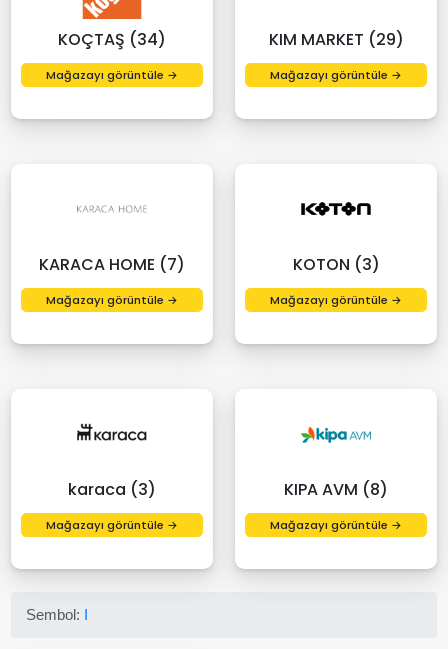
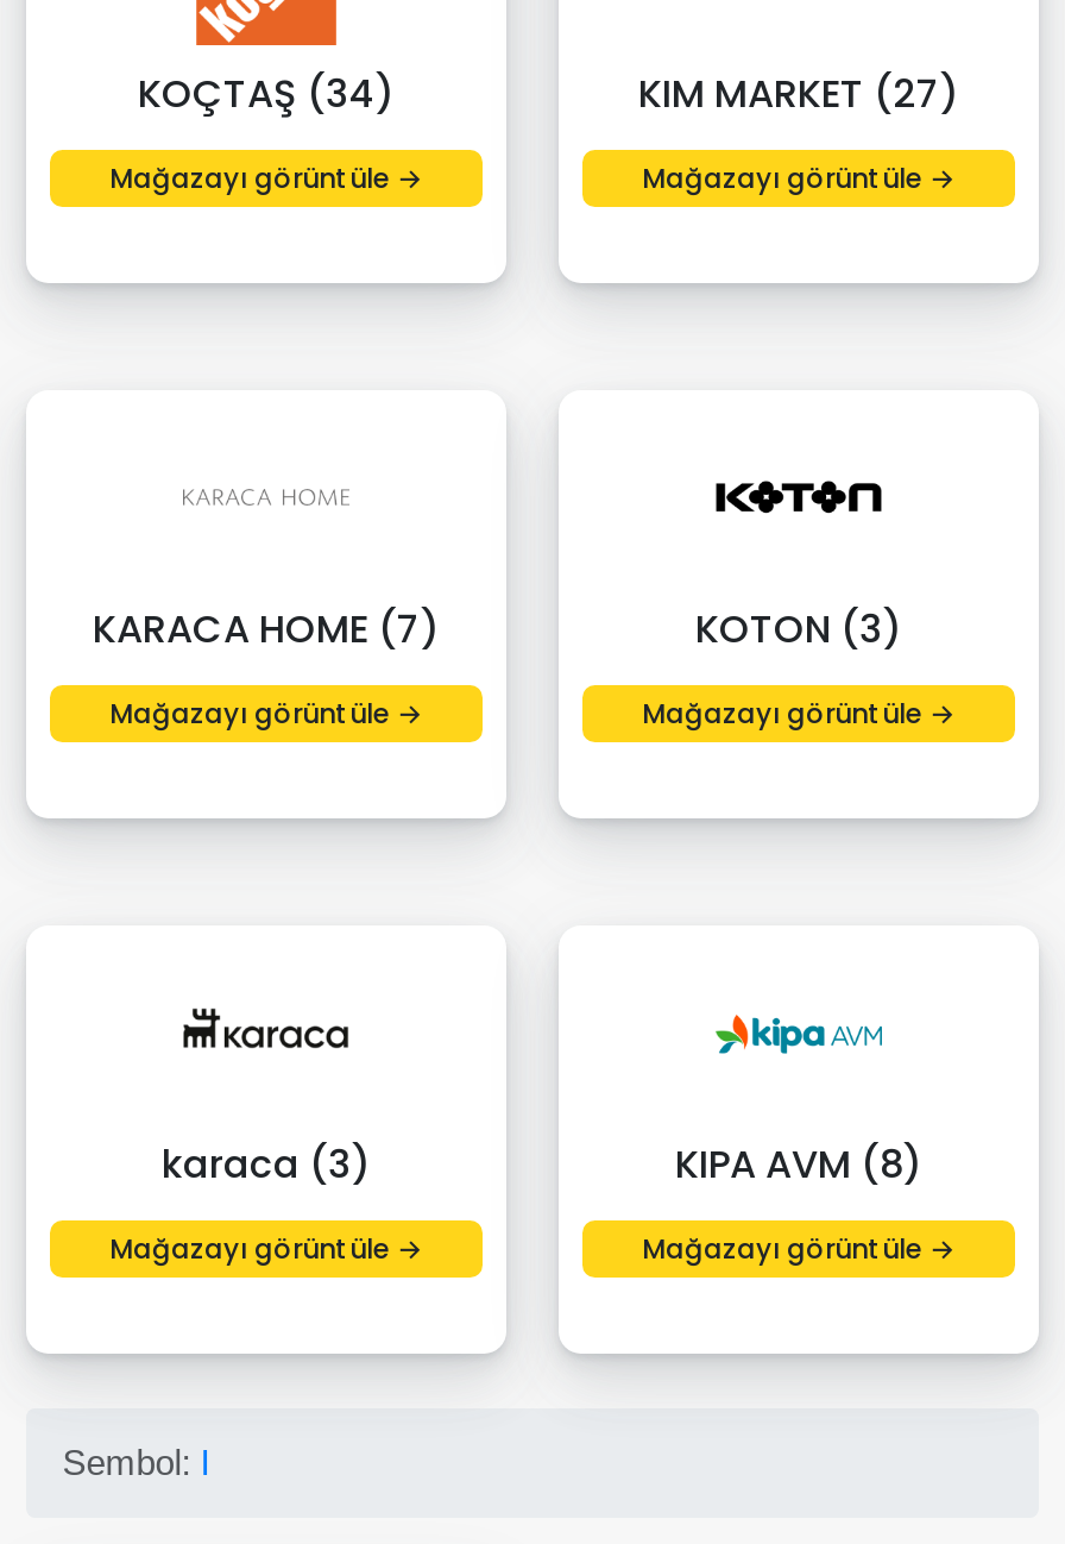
[268,27,403,50] KIM MARKET (29) -> [638,65,959,120] KIM MARKET (27)

